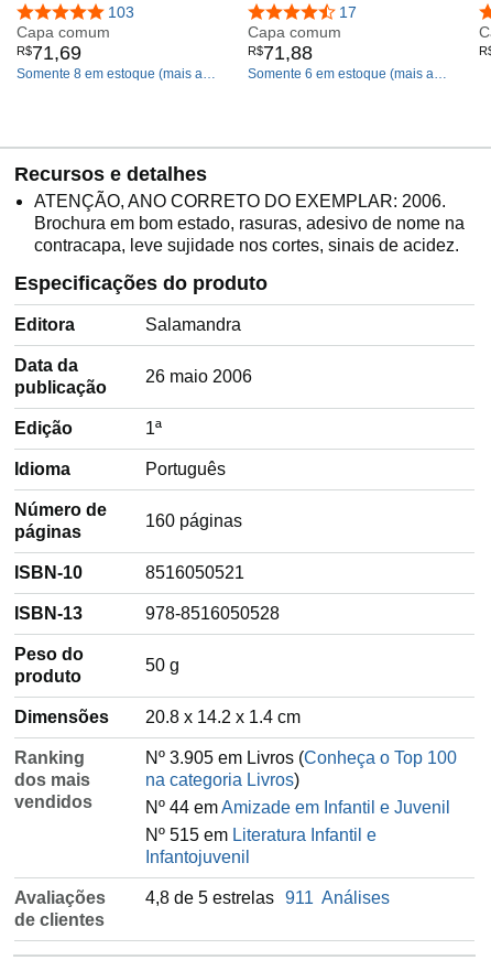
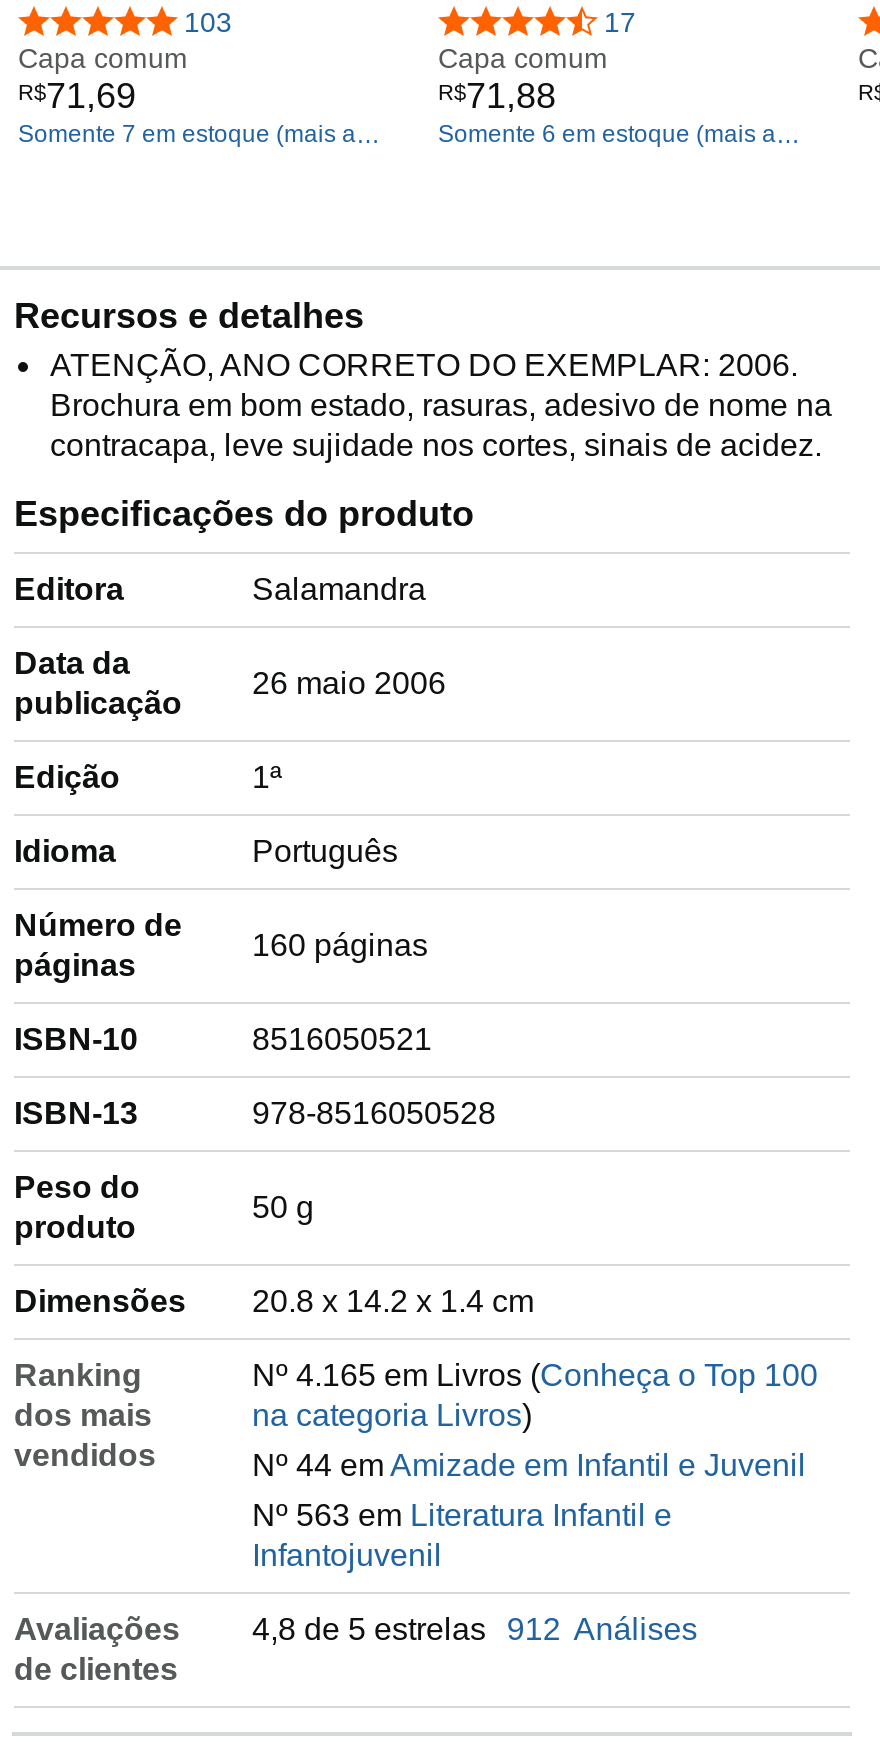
[17,66,203,82] Somente 8 em estoque (mais a -> [18,120,356,148] Somente 7 em estoque (mais a
[145,748,457,767] Nº 3.905 em Livros (Conheça o Top 100 -> [252,1358,818,1392] Nº 4.165 em Livros (Conheça o Top 100
[145,826,377,844] Nº 515 em Literatura Infantil e -> [252,1498,672,1532] Nº 563 em Literatura Infantil e
[145,888,389,907] 4,8 de 5 estrelas 911 Análises -> [252,1612,698,1646] 4,8 de 5 estrelas 912 Análises

